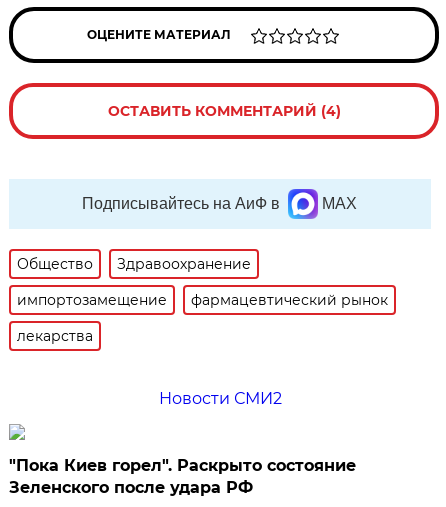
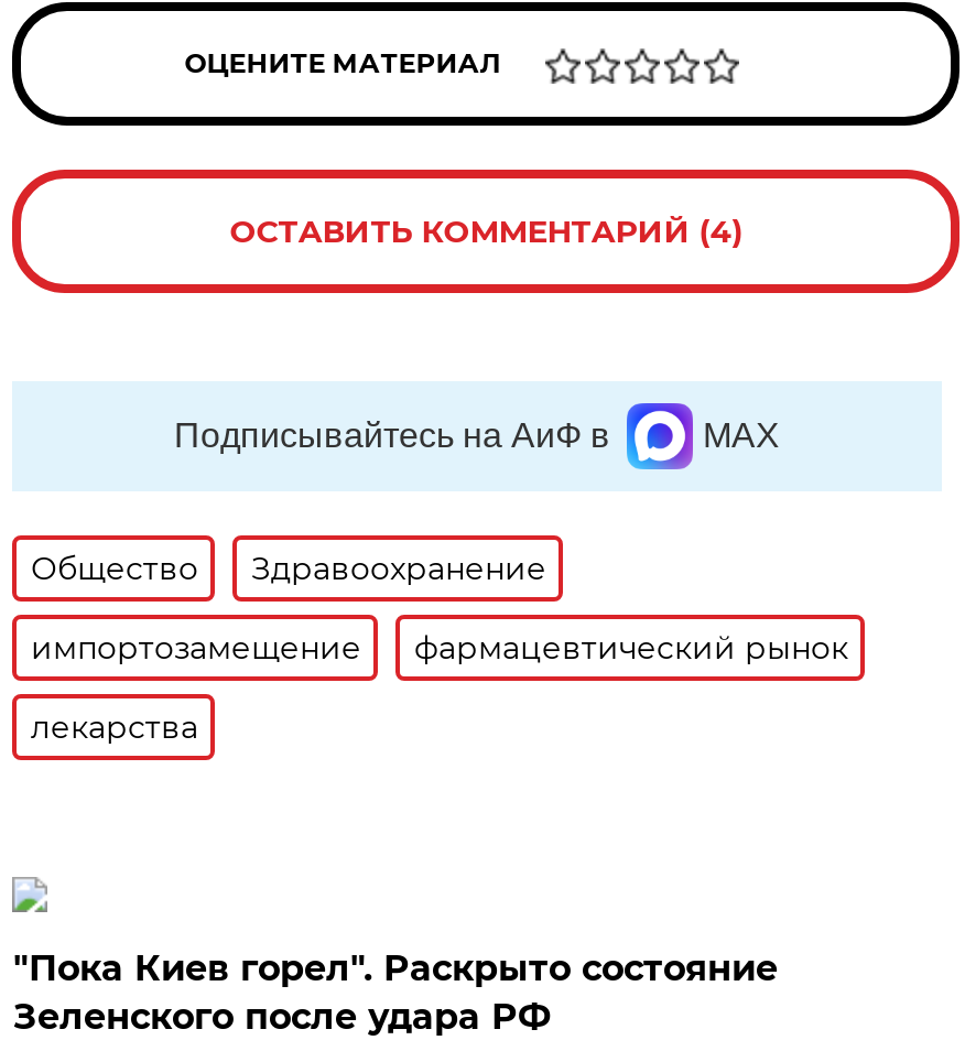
[159,389,282,408] Новости СМИ2 -> none

